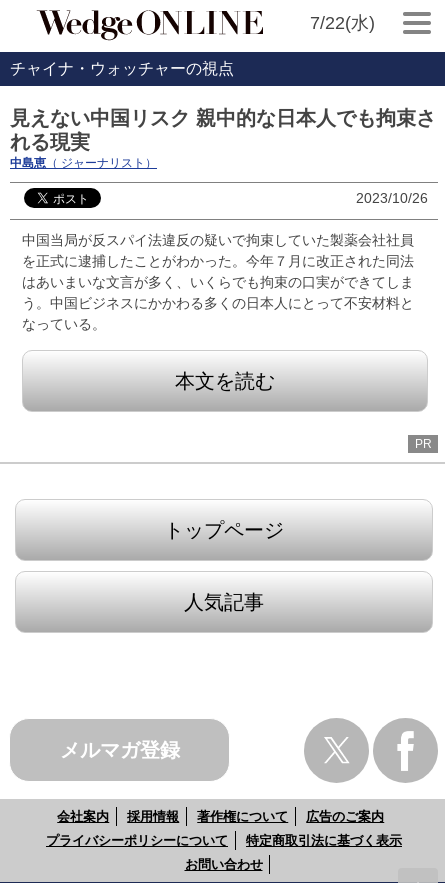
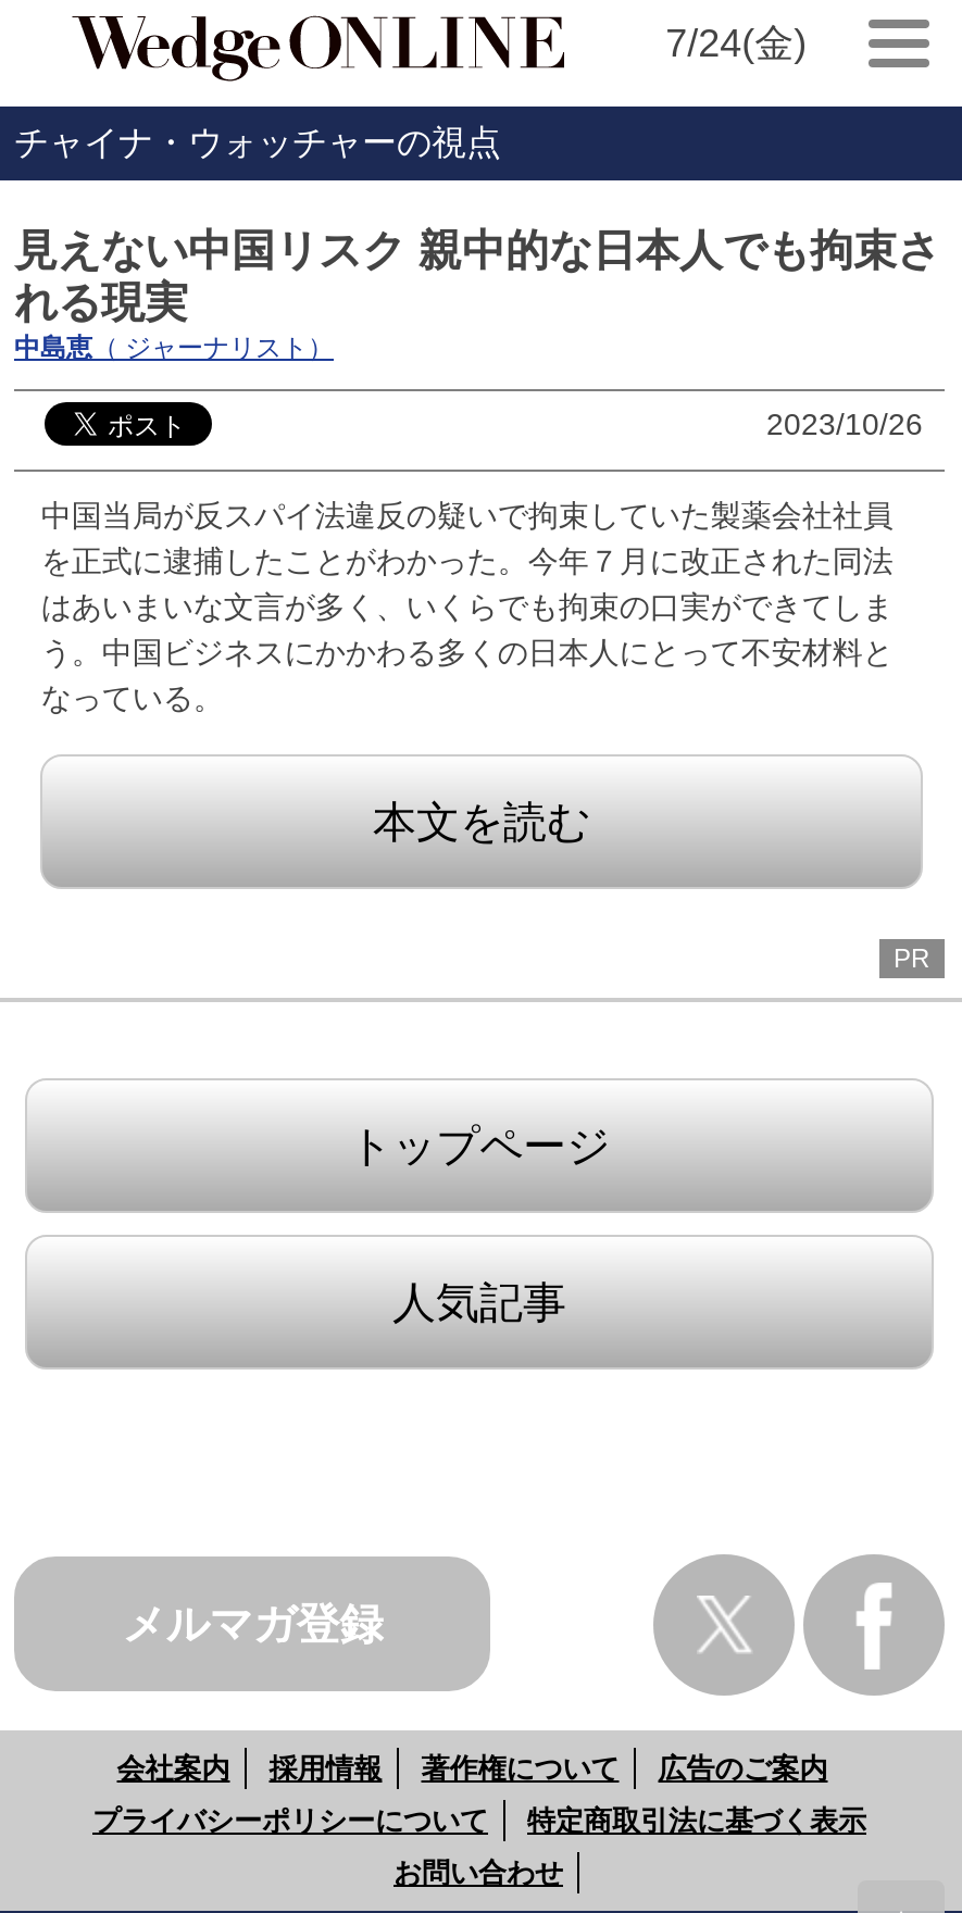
[310,13,375,33] 7/22(水) -> [665,22,807,65] 7/24(金)

